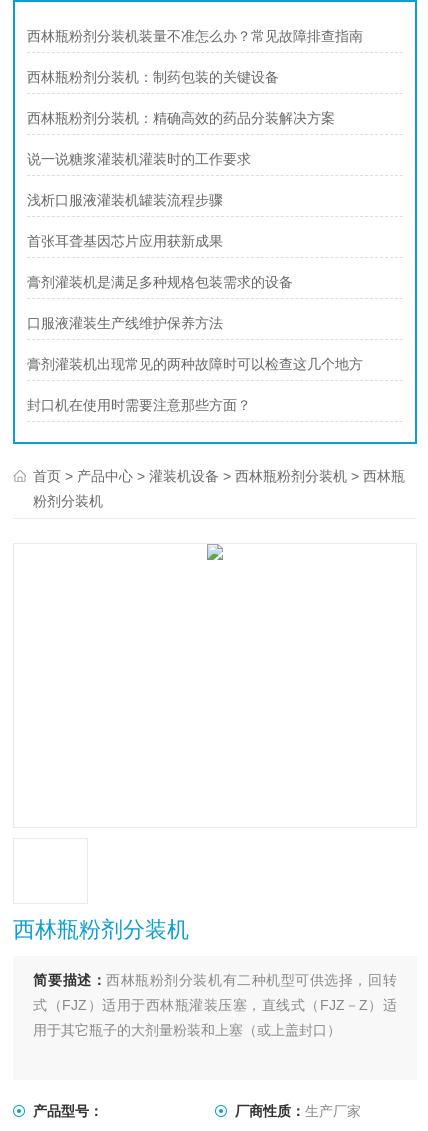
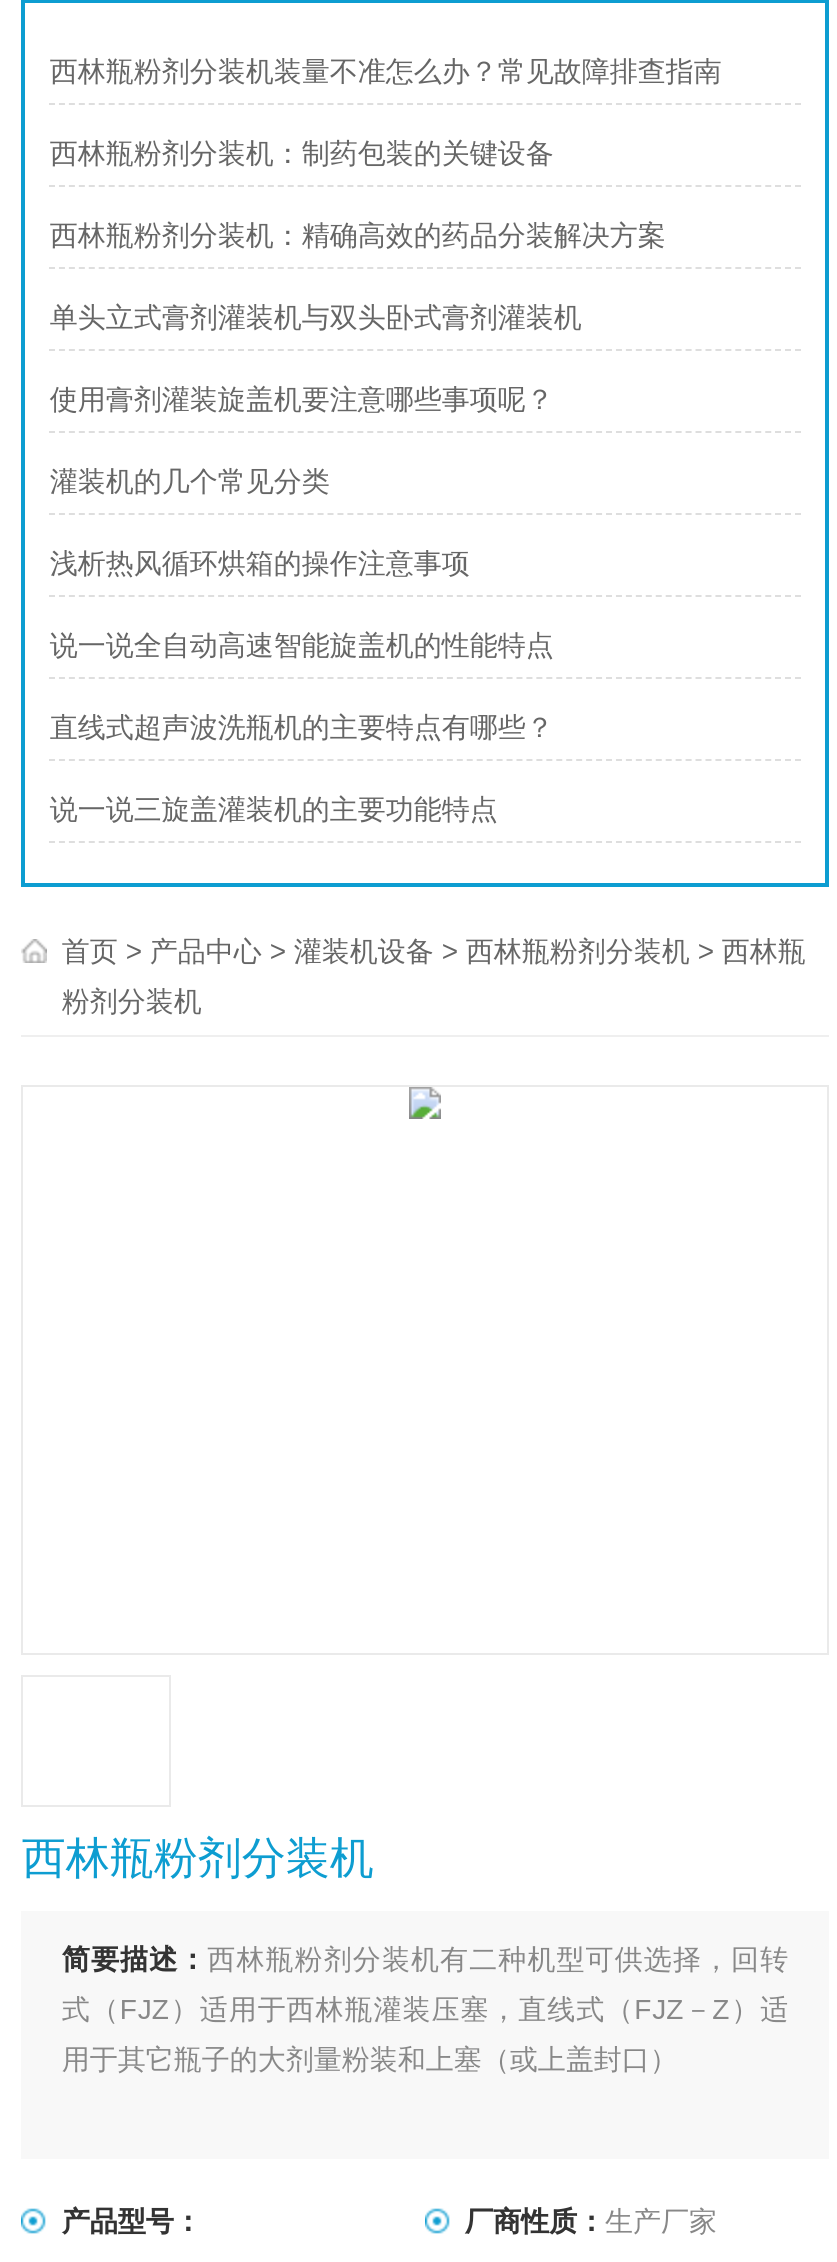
[27,152,251,167] 说一说糖浆灌装机灌装时的工作要求 -> [50,303,582,333] 单头立式膏剂灌装机与双头卧式膏剂灌装机
[27,193,223,208] 浅析口服液灌装机罐装流程步骤 -> [50,385,554,415] 使用膏剂灌装旋盖机要注意哪些事项呢？
[27,234,223,249] 首张耳聋基因芯片应用获新成果 -> [50,467,330,497] 灌装机的几个常见分类
[27,275,293,290] 膏剂灌装机是满足多种规格包装需求的设备 -> [50,549,470,579] 浅析热风循环烘箱的操作注意事项
[27,316,223,331] 口服液灌装生产线维护保养方法 -> [50,631,554,661] 说一说全自动高速智能旋盖机的性能特点
[27,357,363,372] 膏剂灌装机出现常见的两种故障时可以检查这几个地方 -> [50,713,554,743] 直线式超声波洗瓶机的主要特点有哪些？
[27,398,251,413] 封口机在使用时需要注意那些方面？ -> [50,795,498,825] 说一说三旋盖灌装机的主要功能特点

